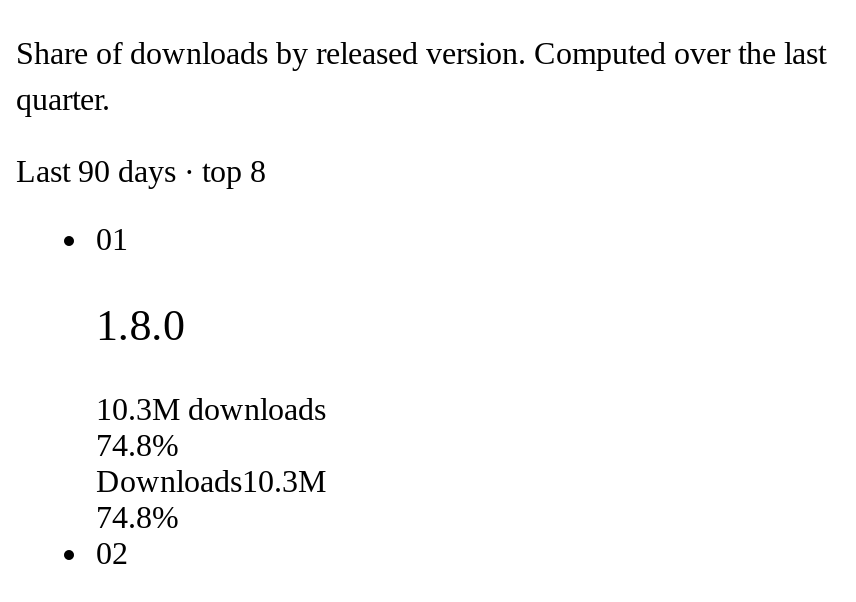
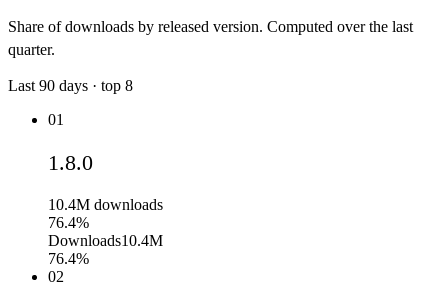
[96,392,326,426] 10.3M downloads -> [48,196,163,213] 10.4M downloads
[96,428,178,462] 74.8% -> [48,214,89,231] 76.4%
[96,464,326,498] Downloads10.3M -> [48,232,163,249] Downloads10.4M
[96,500,178,534] 74.8% -> [48,250,89,267] 76.4%

